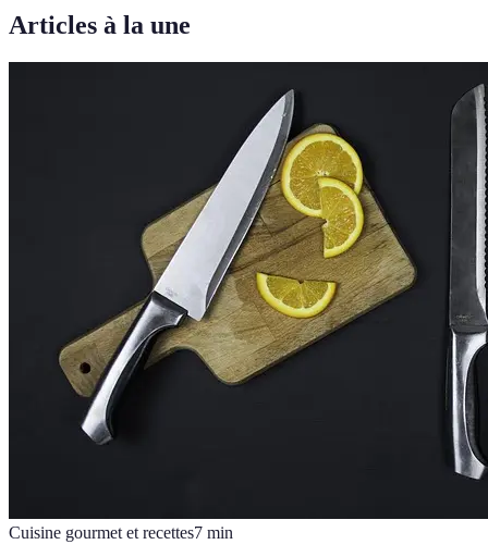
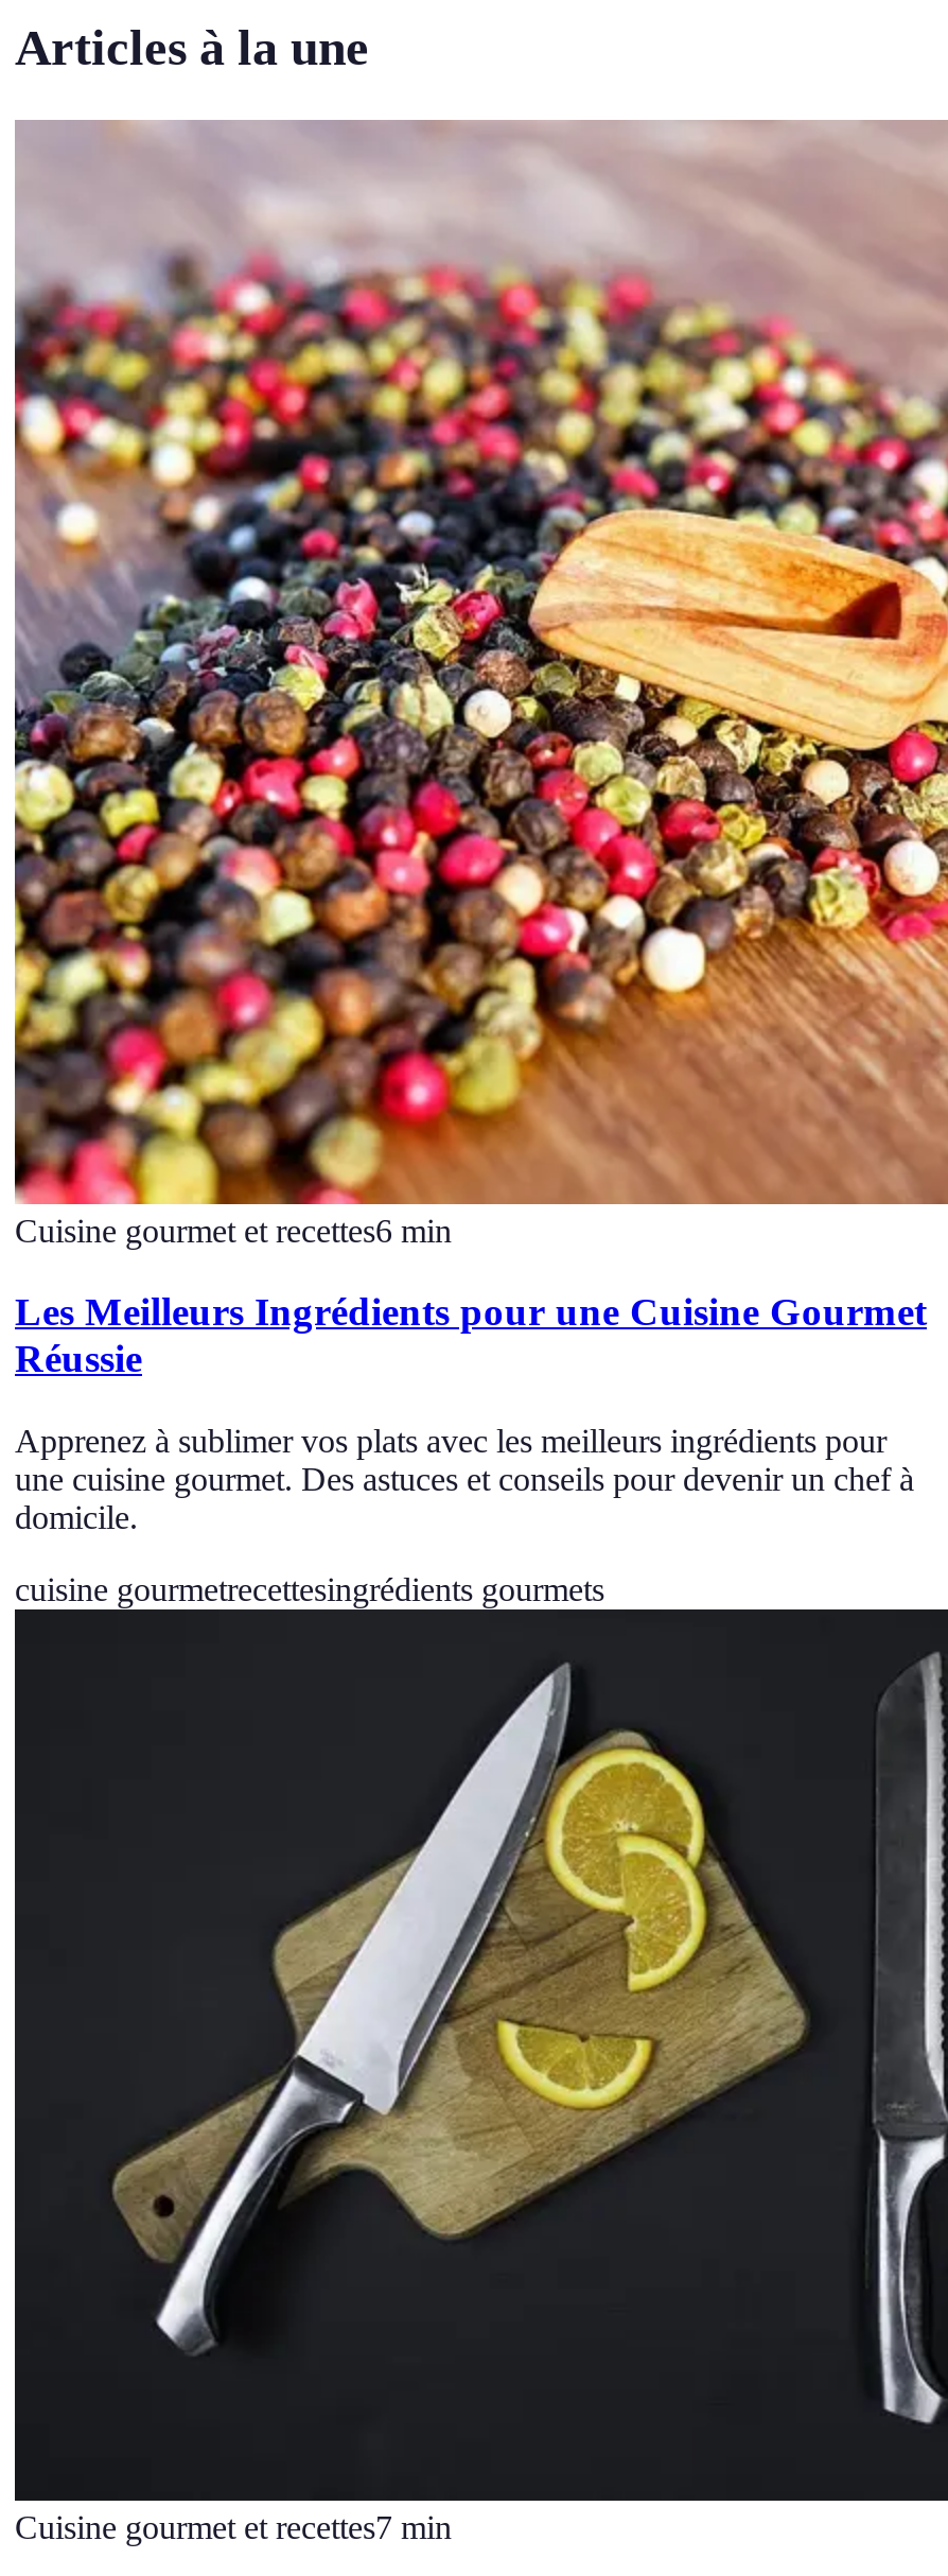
none -> [13,120,942,1608] [image] | Cuisine gourmet et recettes6 min | Les Meilleurs Ingrédients pour une Cuisine Gourmet | Réussie | Apprenez à sublimer vos plats avec les meilleurs ingrédients pour | une cuisine gourmet. Des astuces et conseils pour devenir un chef à | domicile. | cuisine gourmetrecettesingrédients gourmets

